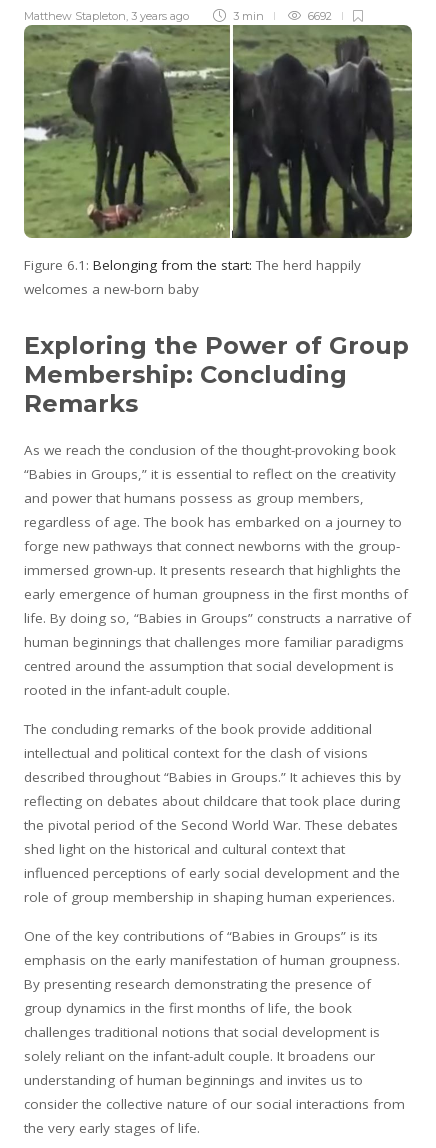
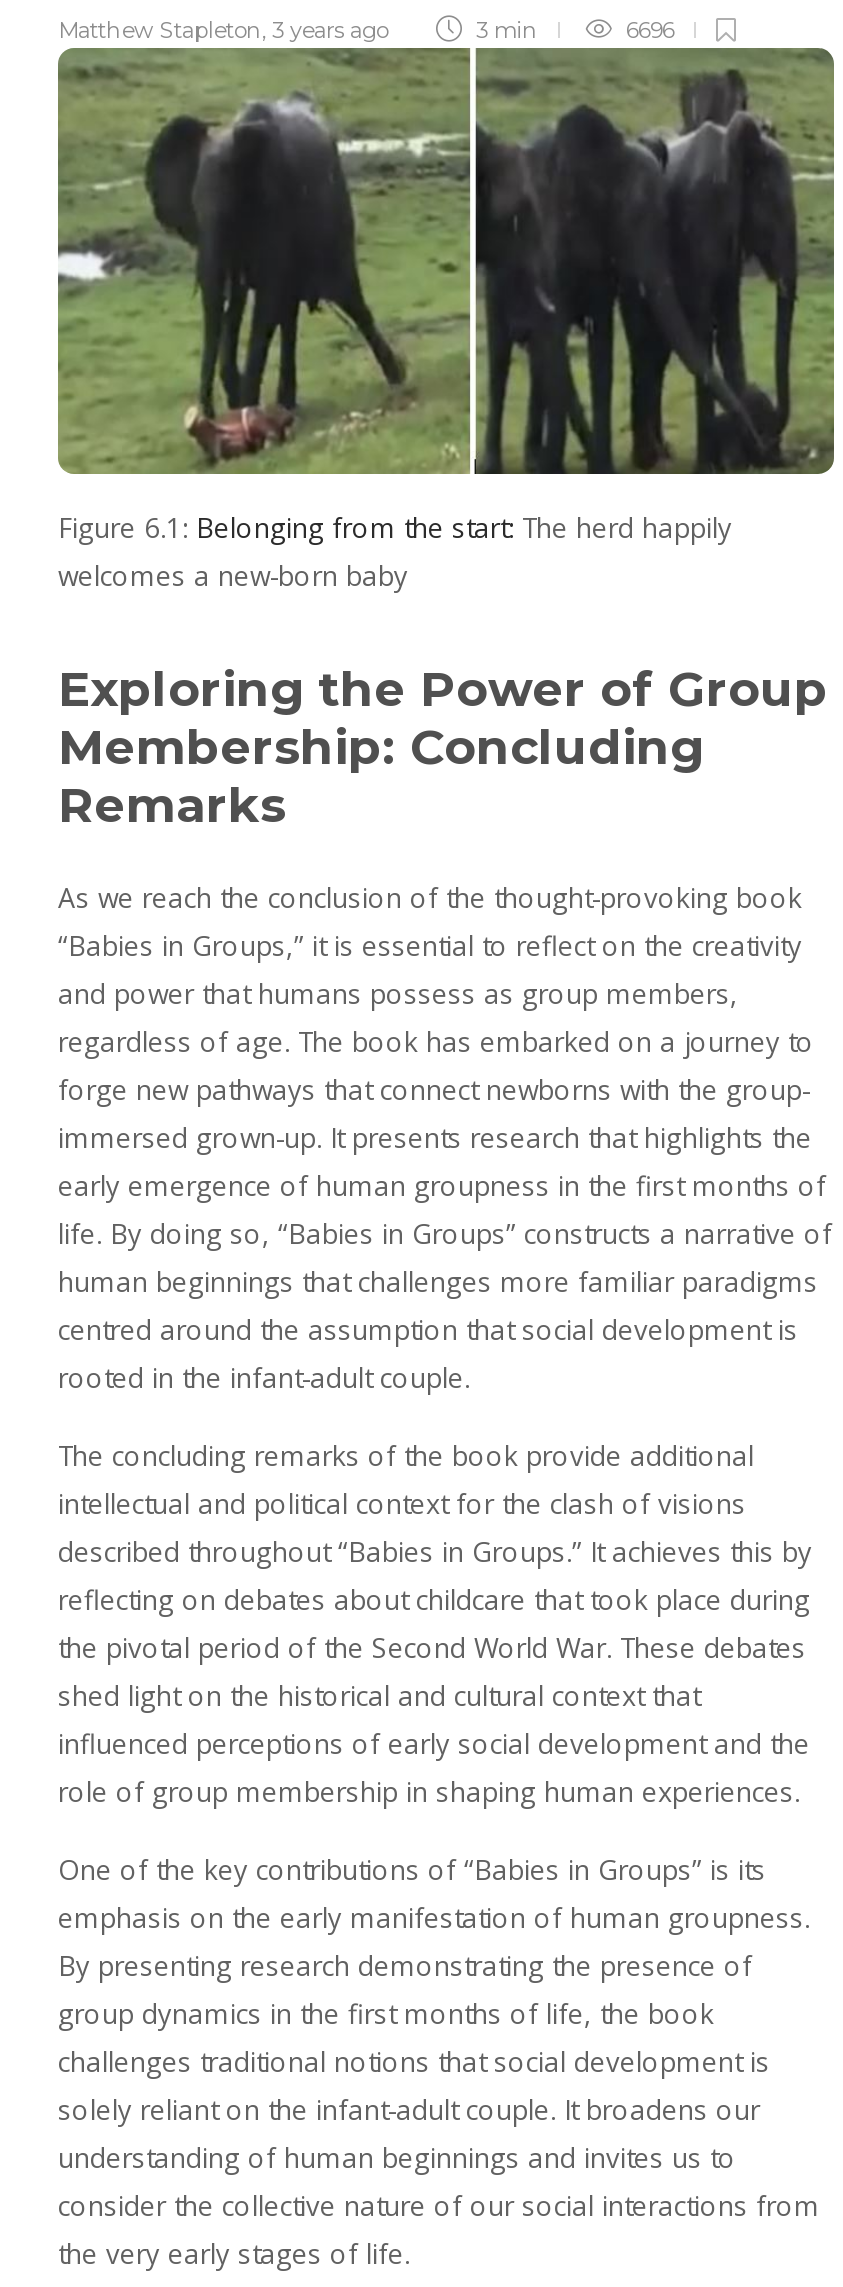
[305,9,332,23] 6692 -> [620,16,674,44] 6696

